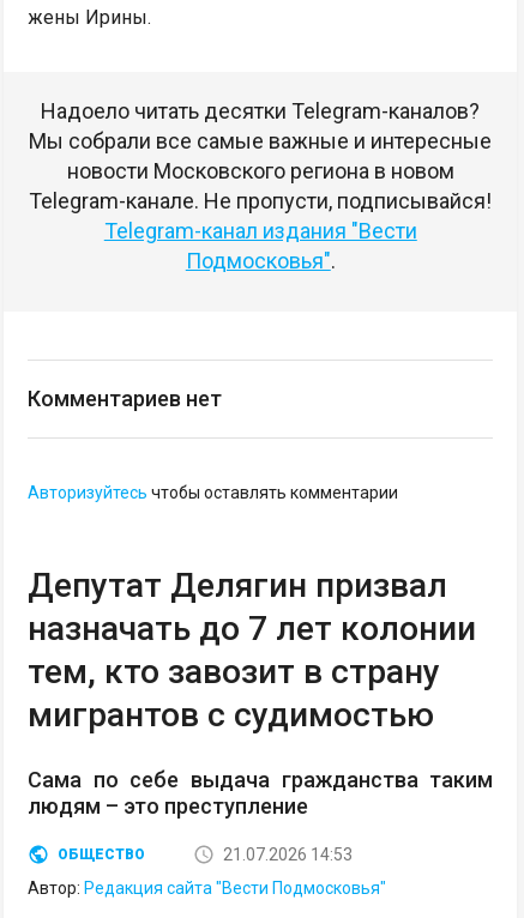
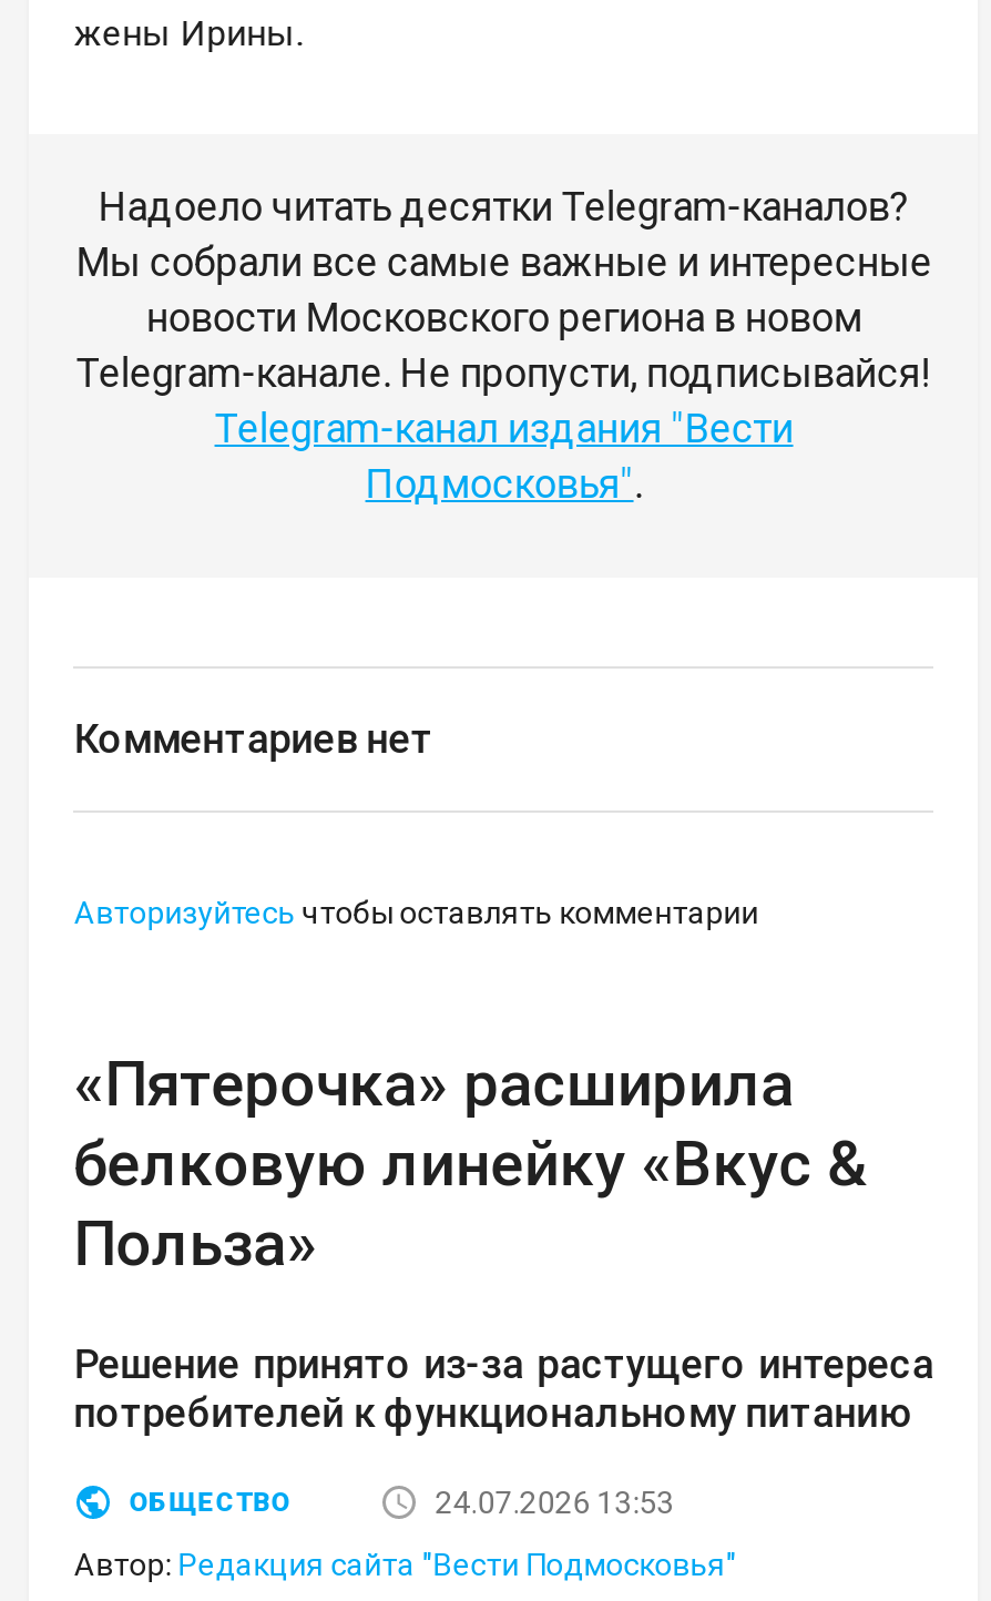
[28,566,476,735] Депутат Делягин призвал | назначать до 7 лет колонии | тем, кто завозит в страну | мигрантов с судимостью -> [74,1047,865,1280] «Пятерочка» расширила | белковую линейку «Вкус & | Польза»
[28,767,493,819] Сама по себе выдача гражданства таким | людям – это преступление -> [74,1340,934,1435] Решение принято из-за растущего интереса | потребителей к функциональному питанию
[223,845,353,864] 21.07.2026 14:53 -> [435,1484,675,1519] 24.07.2026 13:53

